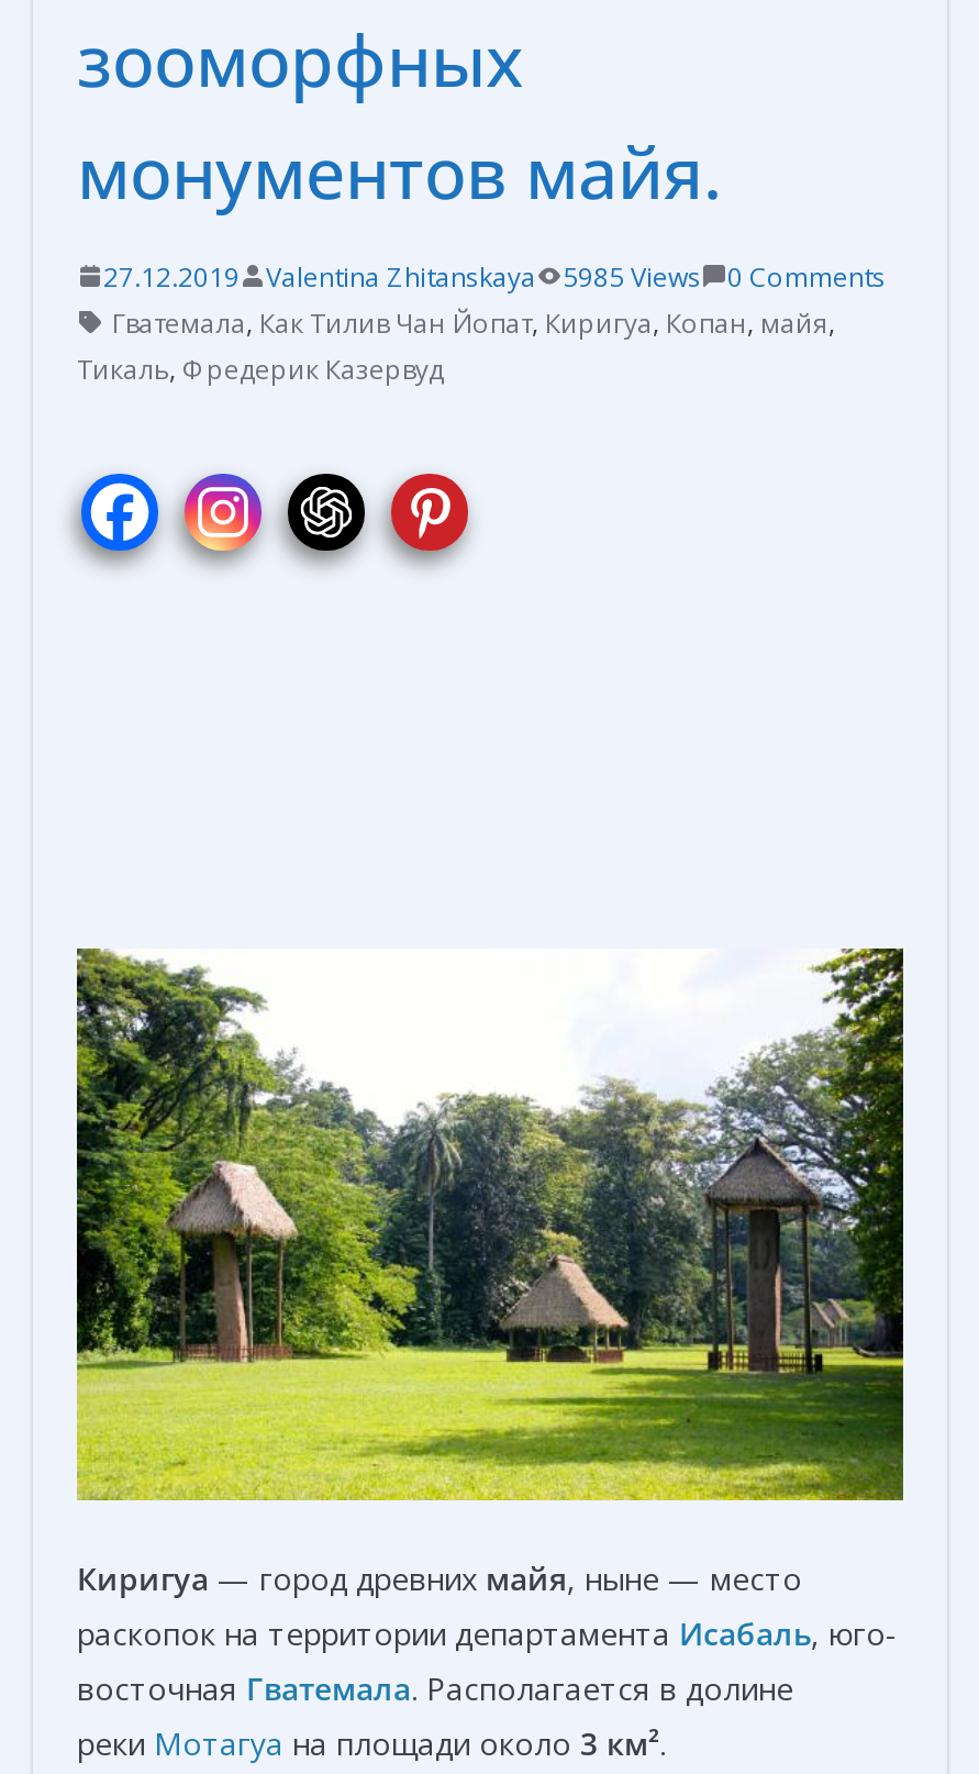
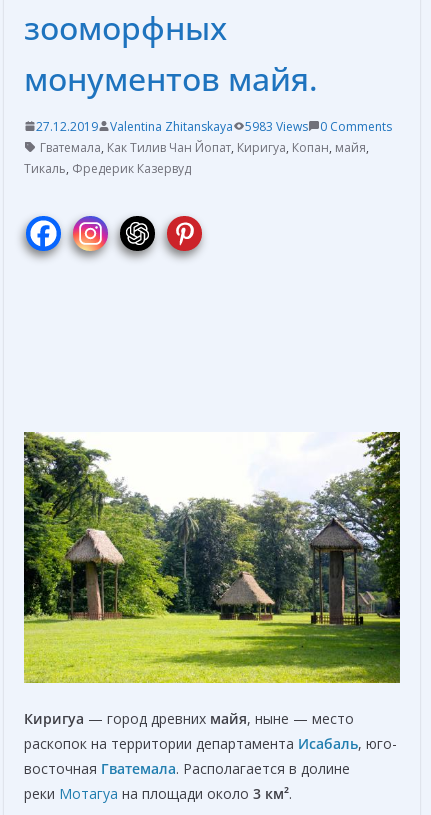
[103,258,886,295] 27.12.2019 Valentina Zhitanskaya 5985 Views 0 Comments -> [36,118,392,135] 27.12.2019 Valentina Zhitanskaya 5983 Views 0 Comments

